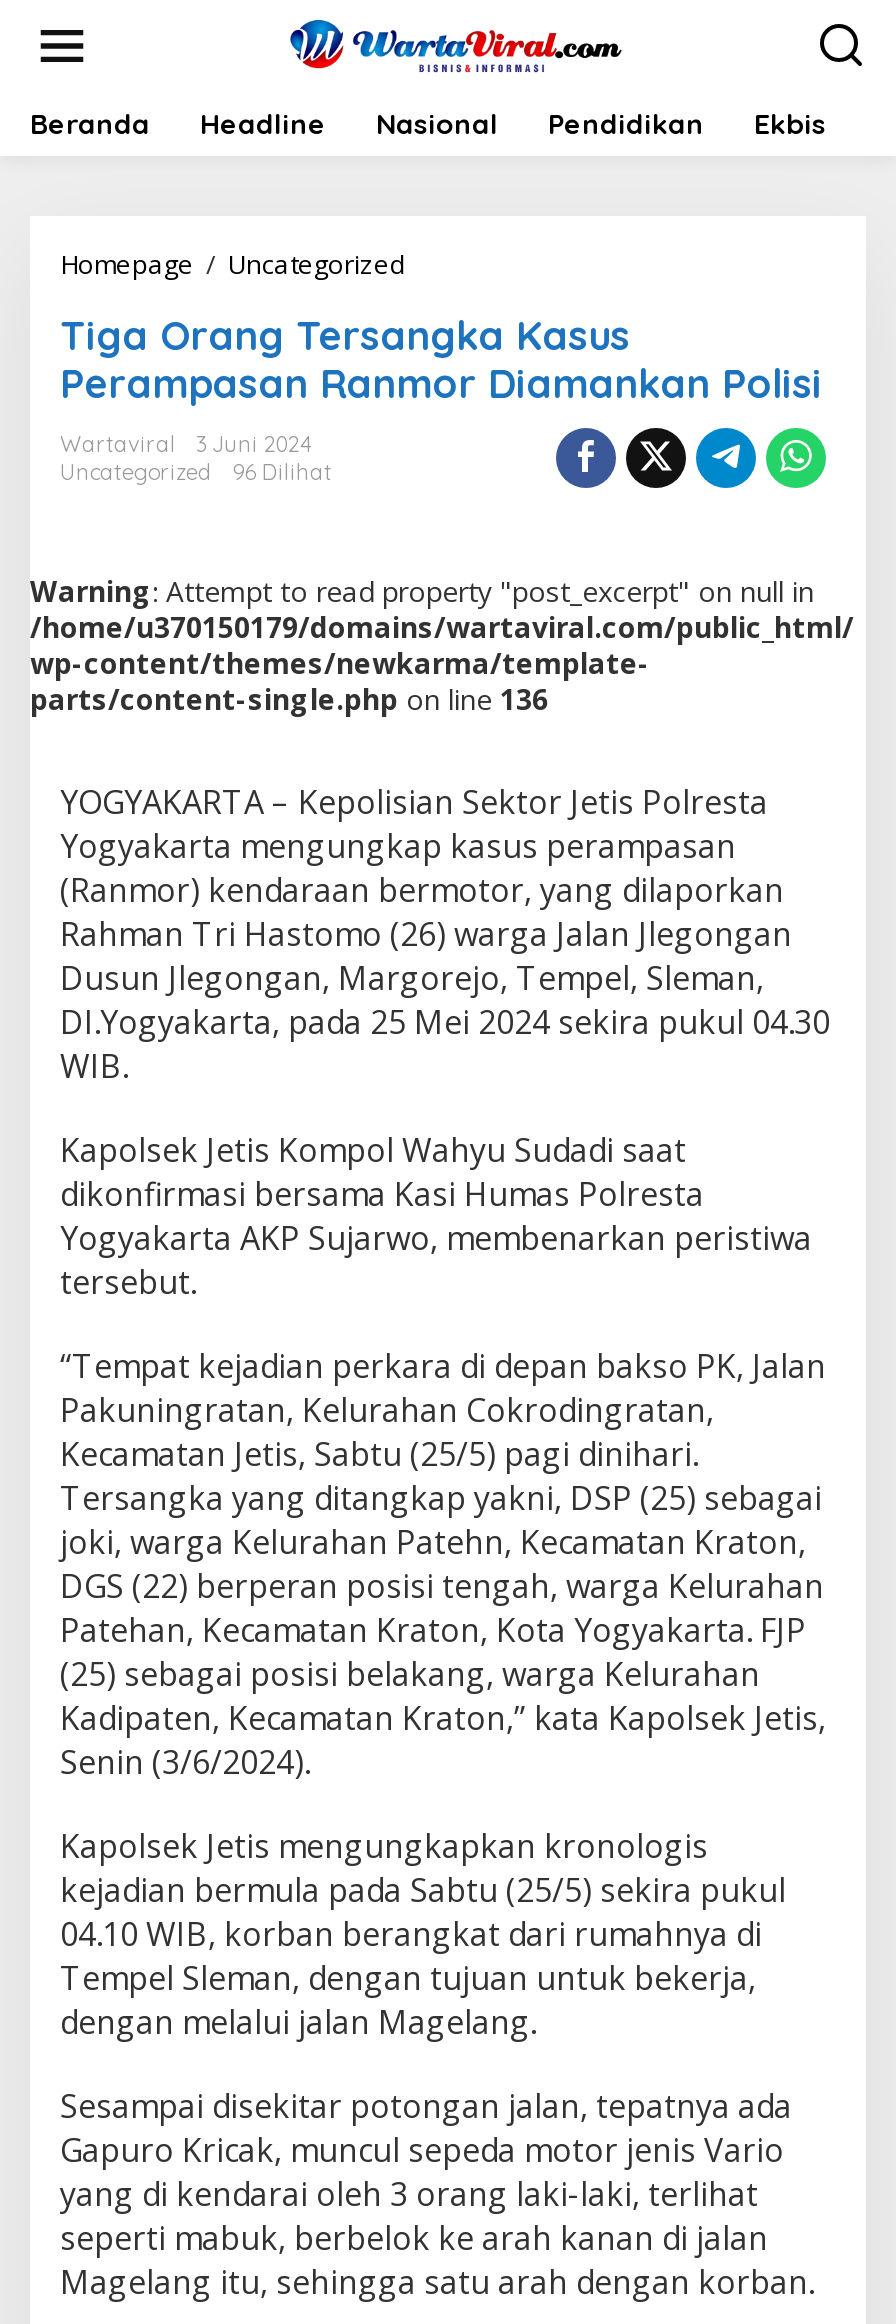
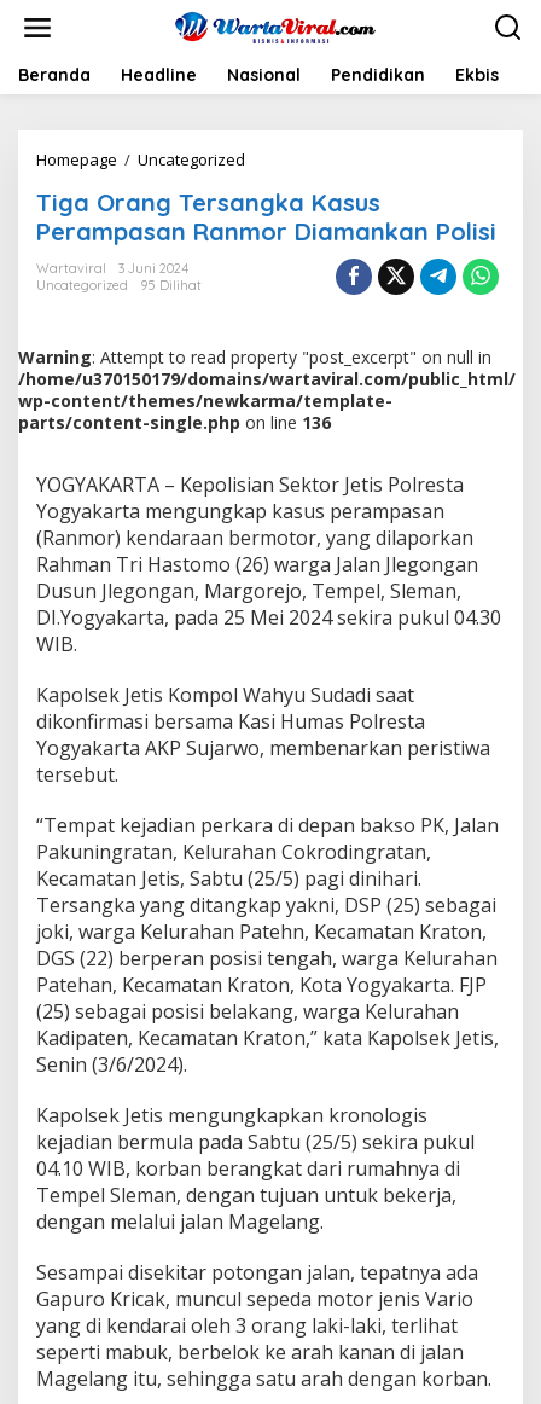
[232,458,332,486] 96 Dilihat -> [140,277,202,294] 95 Dilihat

